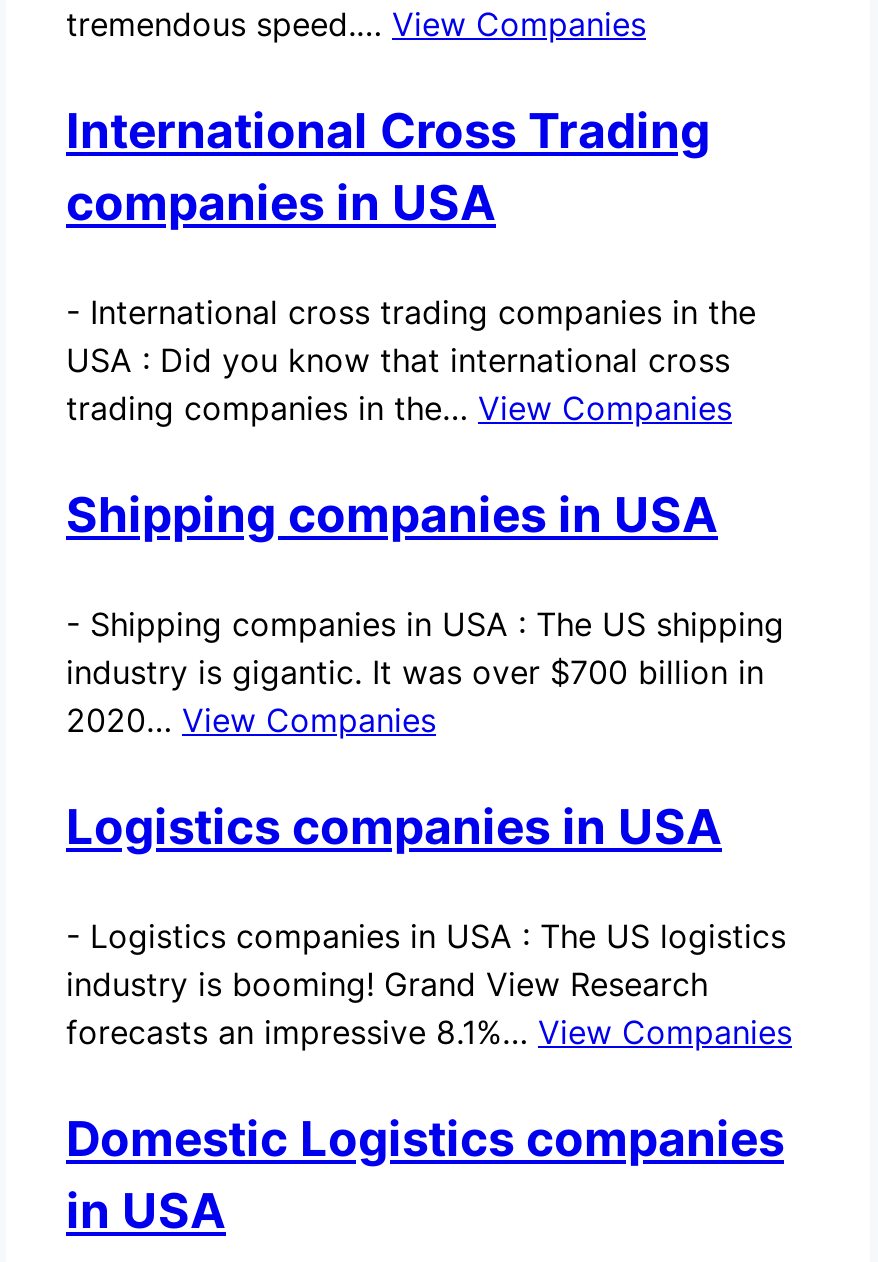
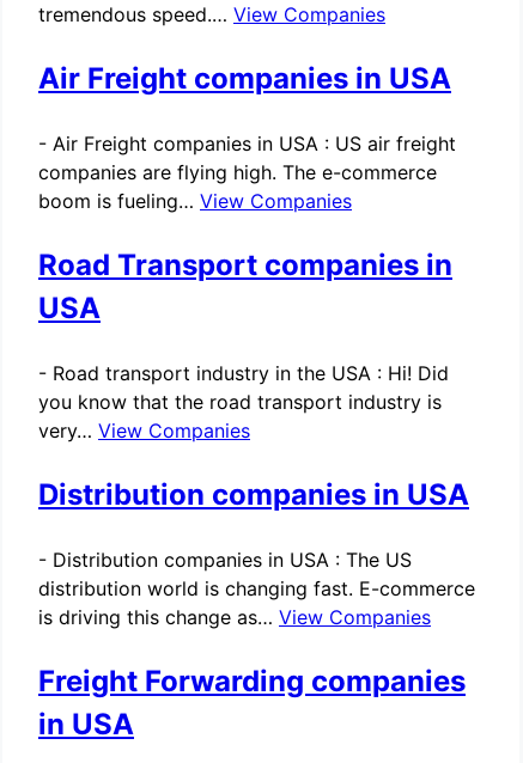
[66,101,710,231] International Cross Trading | companies in USA -> [38,61,451,95] Air Freight companies in USA
[66,291,756,427] - International cross trading companies in the | USA : Did you know that international cross | trading companies in the… View Companies -> [38,131,456,212] - Air Freight companies in USA : US air freight | companies are flying high. The e-commerce | boom is fueling… View Companies
[66,485,718,543] Shipping companies in USA -> [38,247,452,325] Road Transport companies in | USA
[66,603,784,739] - Shipping companies in USA : The US shipping | industry is gigantic. It was over $700 billion in | 2020… View Companies -> [38,361,449,442] - Road transport industry in the USA : Hi! Did | you know that the road transport industry is | very… View Companies
[66,797,722,855] Logistics companies in USA -> [38,477,469,511] Distribution companies in USA
[66,915,792,1051] - Logistics companies in USA : The US logistics | industry is booming! Grand View Research | forecasts an impressive 8.1%… View Companies -> [38,547,475,629] - Distribution companies in USA : The US | distribution world is changing fast. E-commerce | is driving this change as… View Companies
[66,1109,784,1167] Domestic Logistics companies -> [38,663,466,698] Freight Forwarding companies

